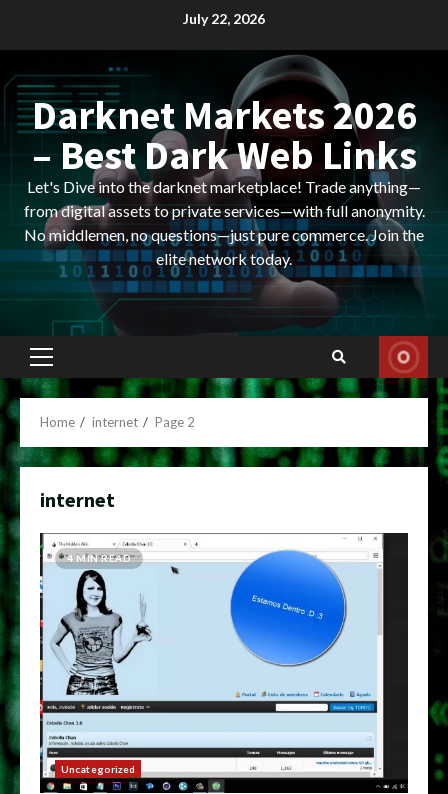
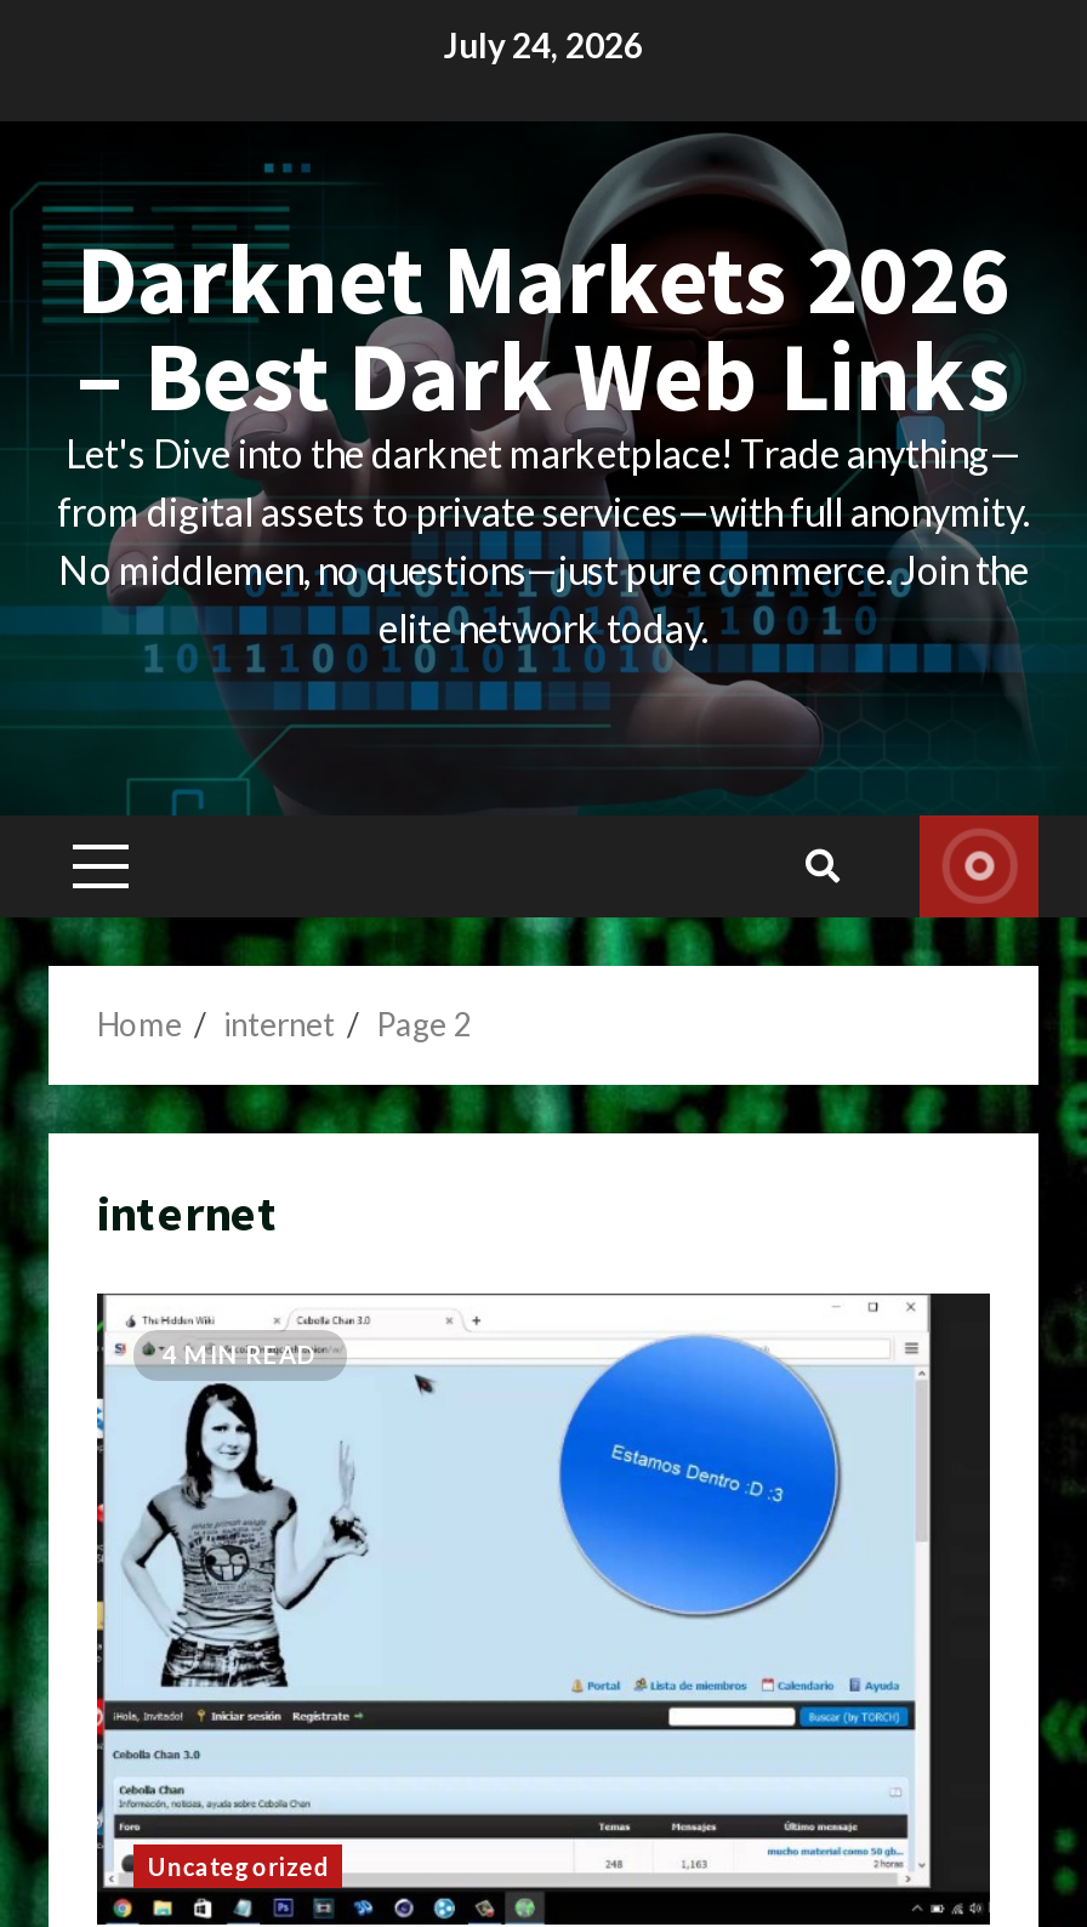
[183,9,265,26] July 22, 2026 -> [444,23,643,64] July 24, 2026

